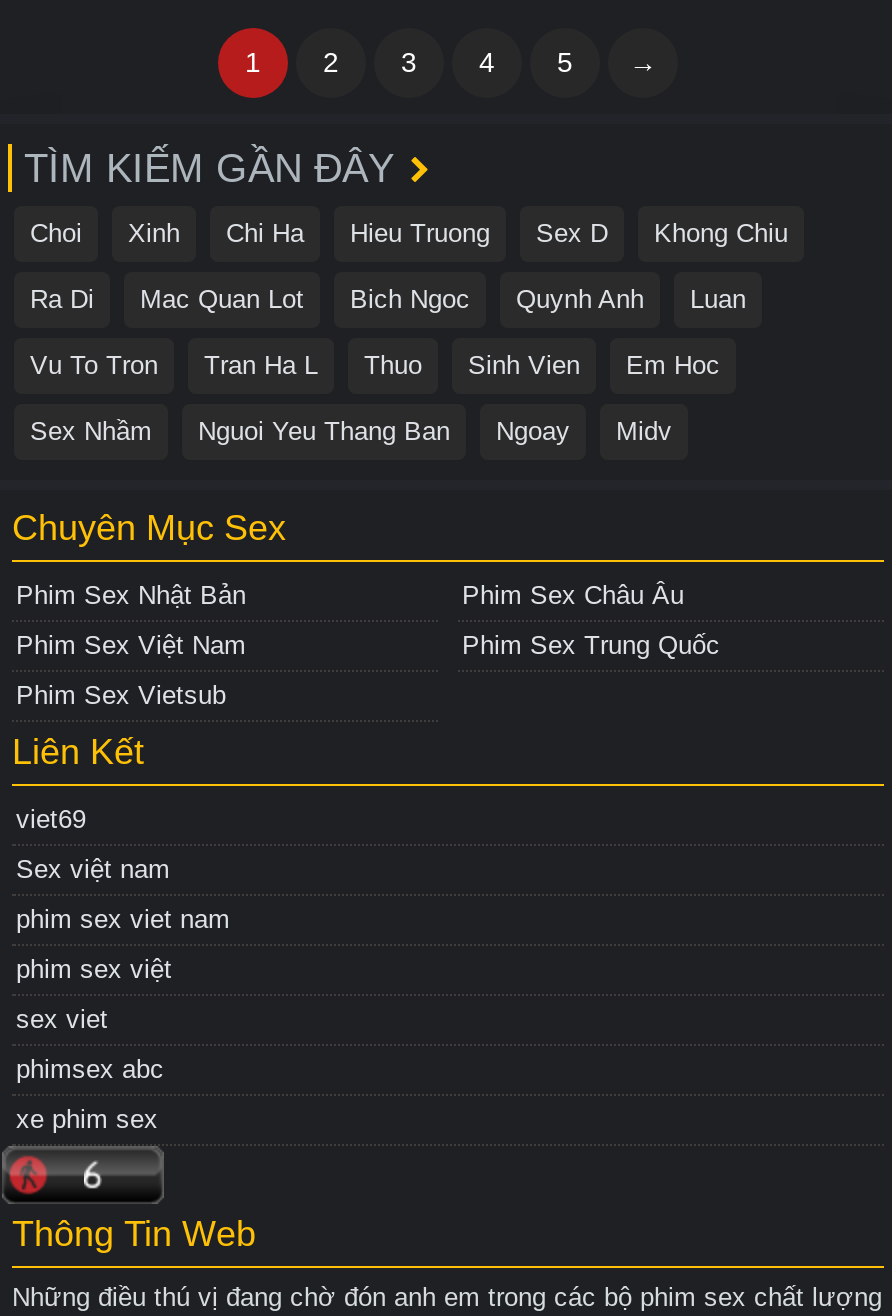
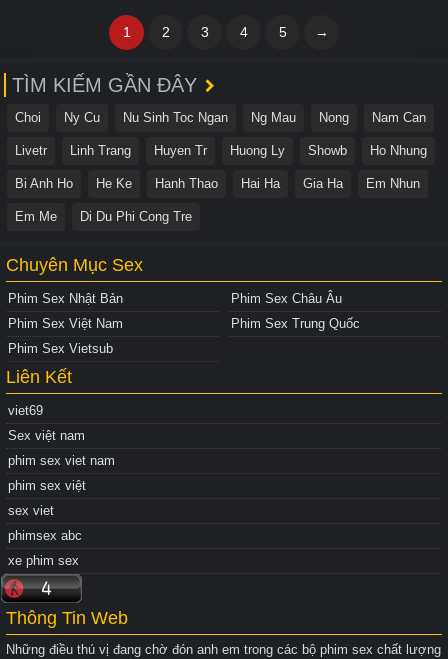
[128,217,788,247] Xinh | Chi Ha | Hieu Truong | Sex D | Khong Chiu -> [64,110,426,125] Ny Cu | Nu Sinh Toc Ngan | Ng Mau | Nong | Nam Can
[30,283,746,313] Ra Di | Mac Quan Lot | Bich Ngoc | Quynh Anh | Luan -> [15,143,427,158] Livetr | Linh Trang | Huyen Tr | Huong Ly | Showb | Ho Nhung
[30,349,720,379] Vu To Tron | Tran Ha L | Thuo | Sinh Vien | Em Hoc -> [15,176,420,191] Bi Anh Ho | He Ke | Hanh Thao | Hai Ha | Gia Ha | Em Nhun
[30,415,672,445] Sex Nhầm | Nguoi Yeu Thang Ban | Ngoay | Midv -> [15,209,192,224] Em Me | Di Du Phi Cong Tre

